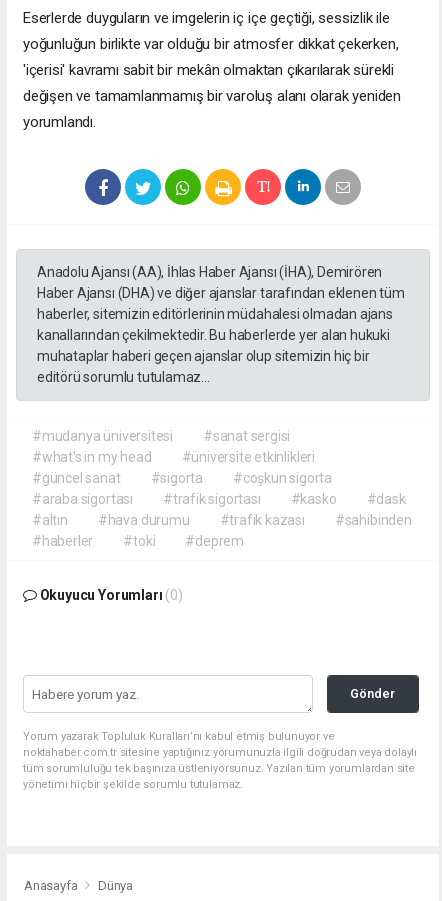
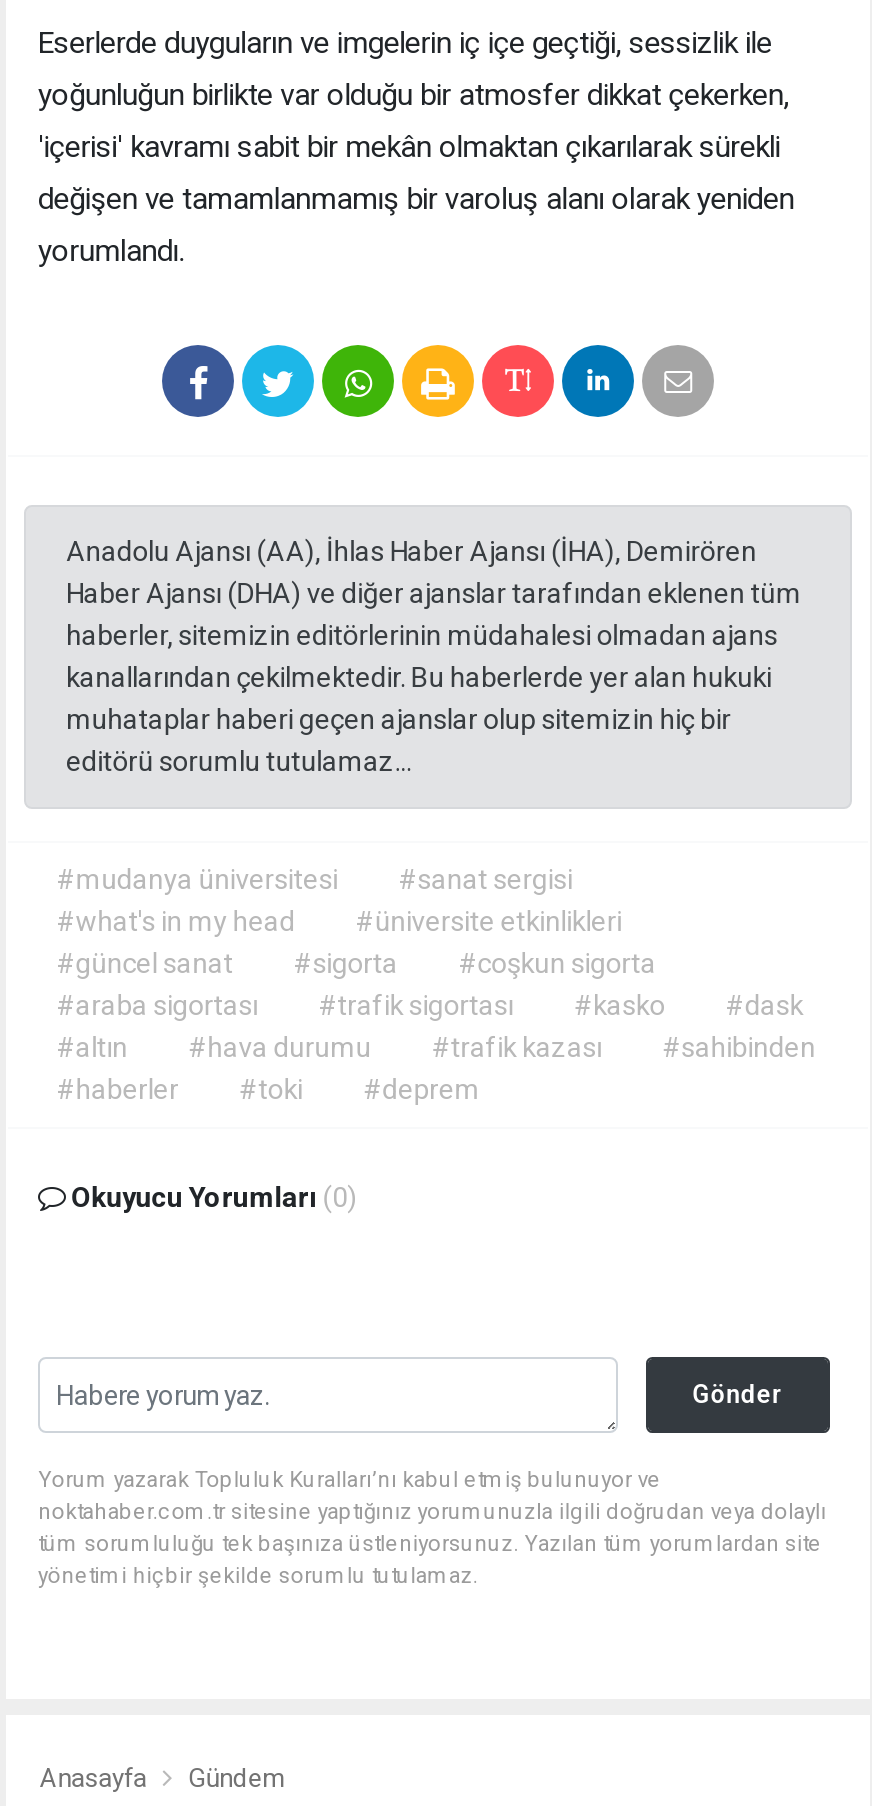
[98,878,133,893] Dünya -> [188,1763,284,1793] Gündem

